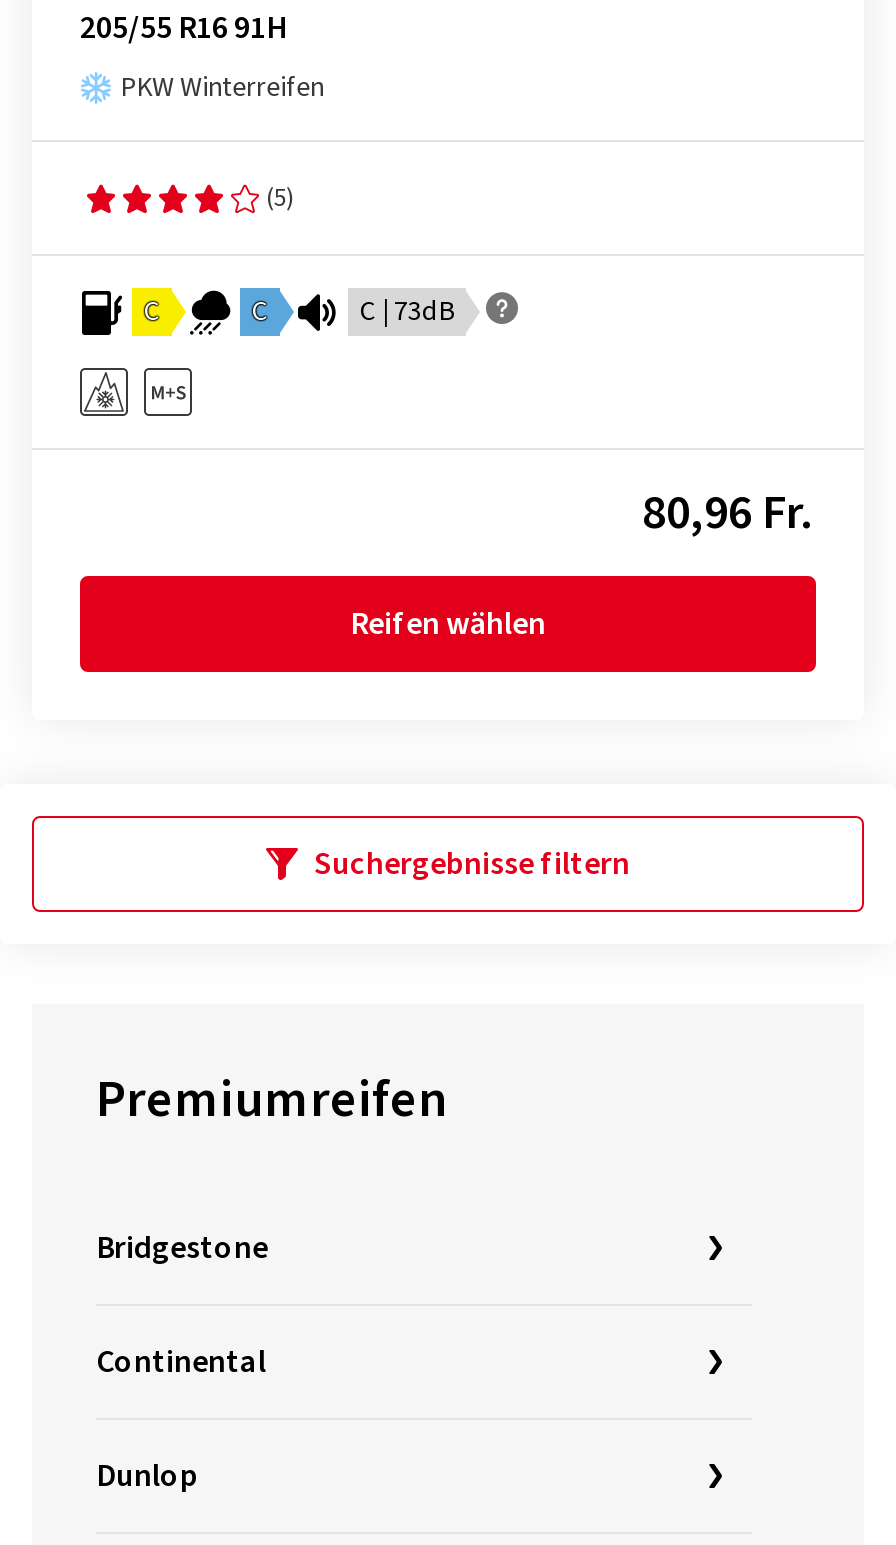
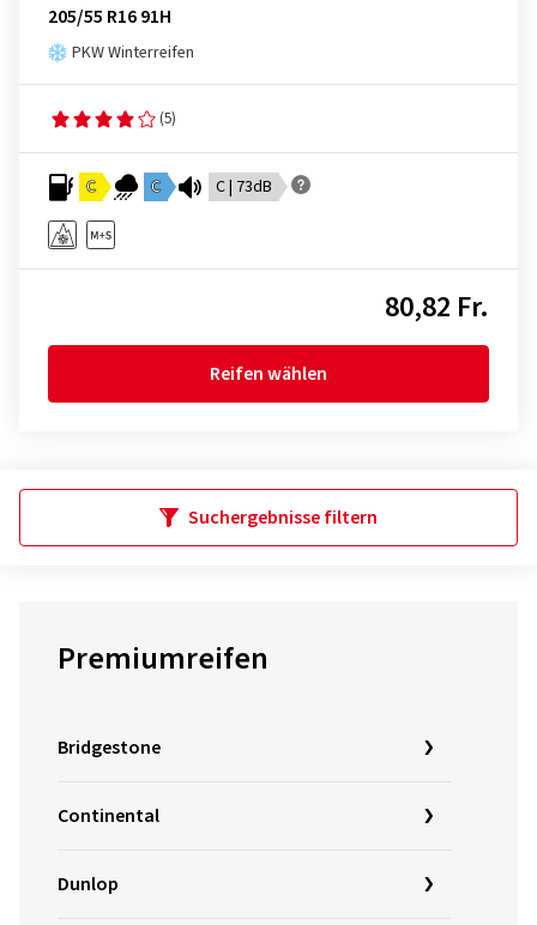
[642,478,816,548] 80,96 Fr. -> [385,286,489,328] 80,82 Fr.

